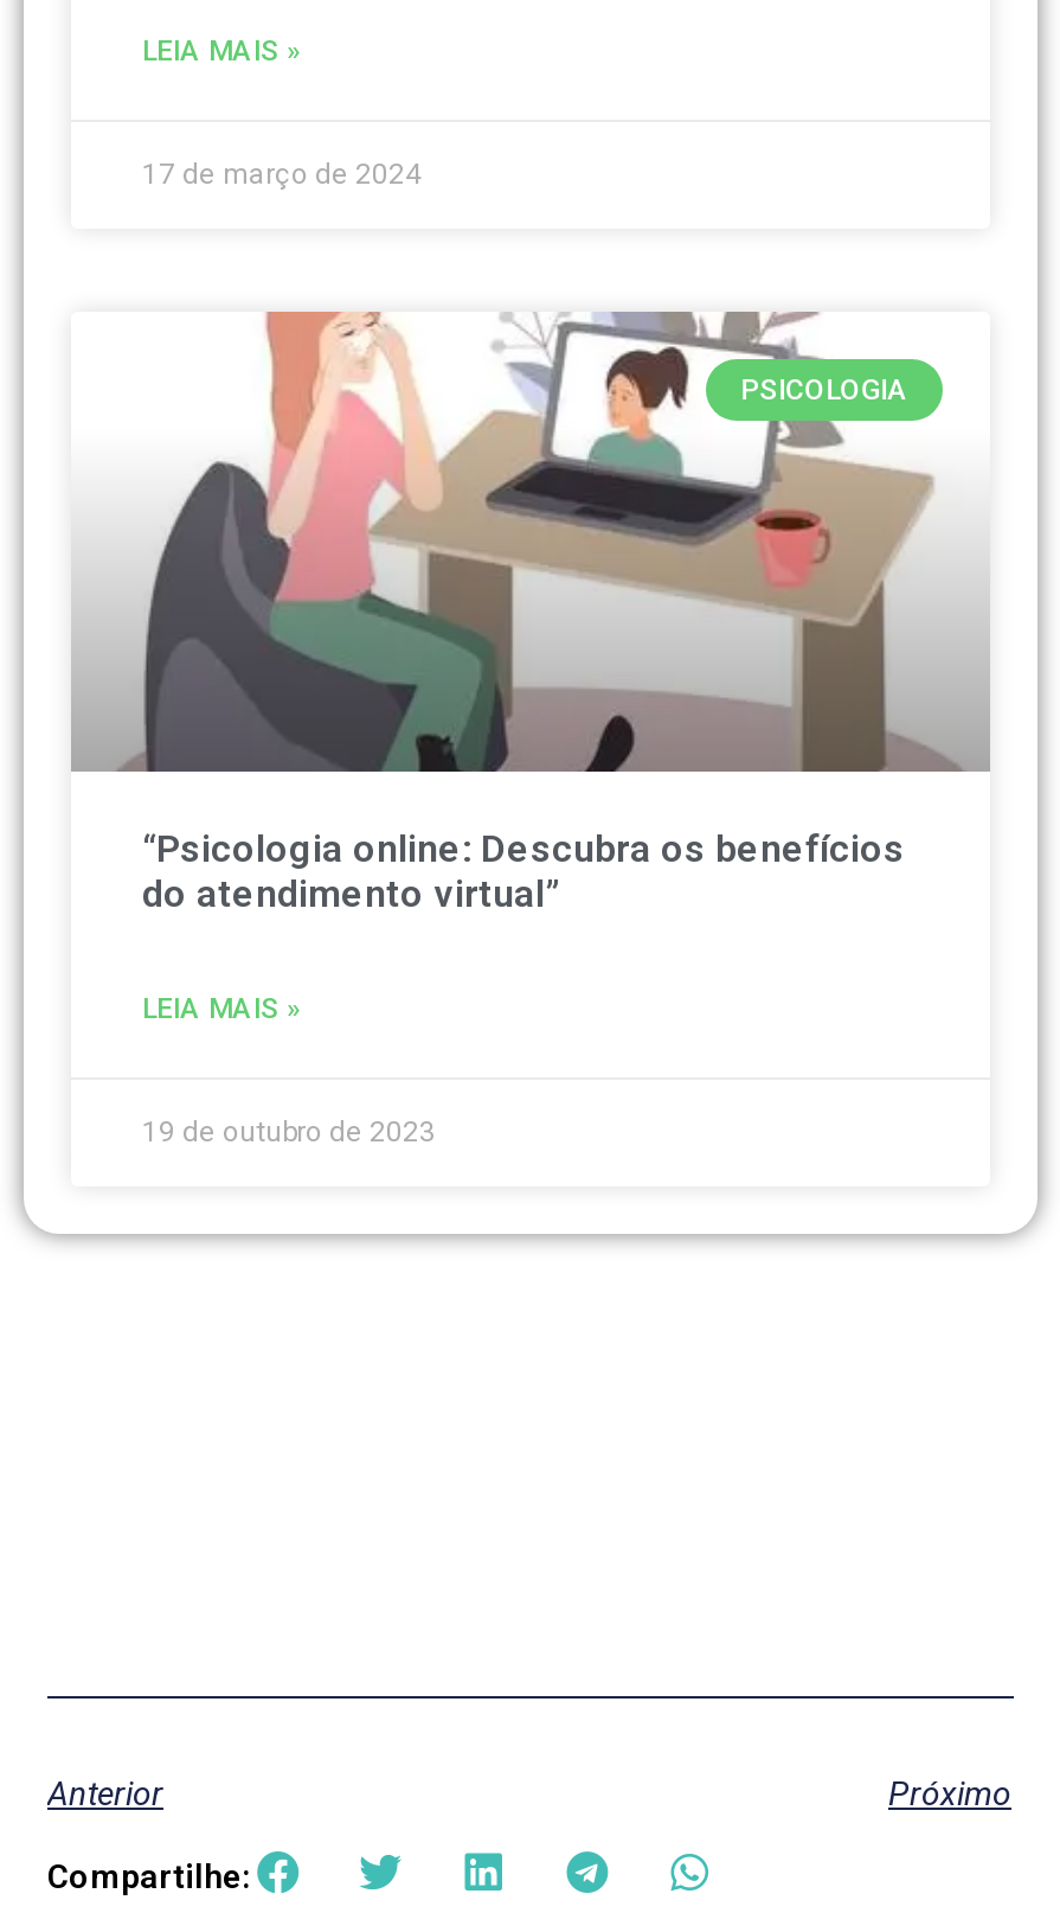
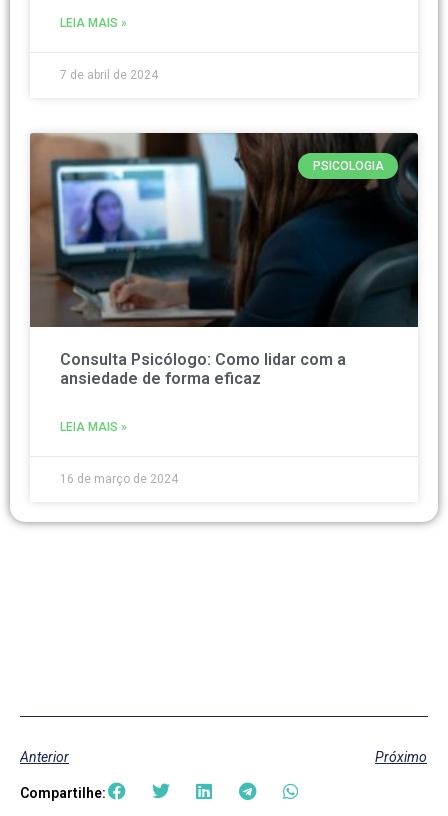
[142,158,422,191] 17 de março de 2024 -> [60,68,158,82] 7 de abril de 2024
[71,311,990,917] [image] | “Psicologia online: Descubra os benefícios | do atendimento virtual” -> [29,132,419,388] [image] | Consulta Psicólogo: Como lidar com a | ansiedade de forma eficaz
[142,1116,436,1149] 19 de outubro de 2023 -> [60,472,178,486] 16 de março de 2024

